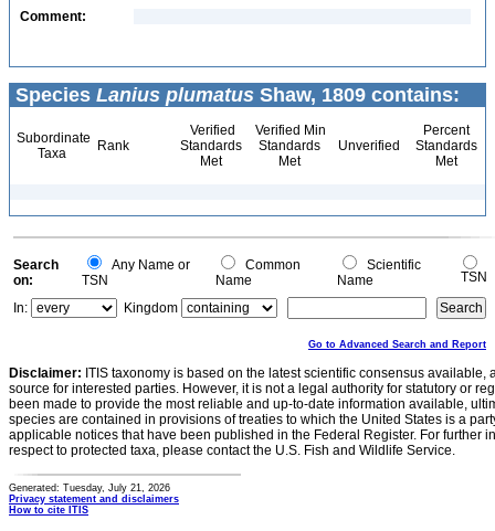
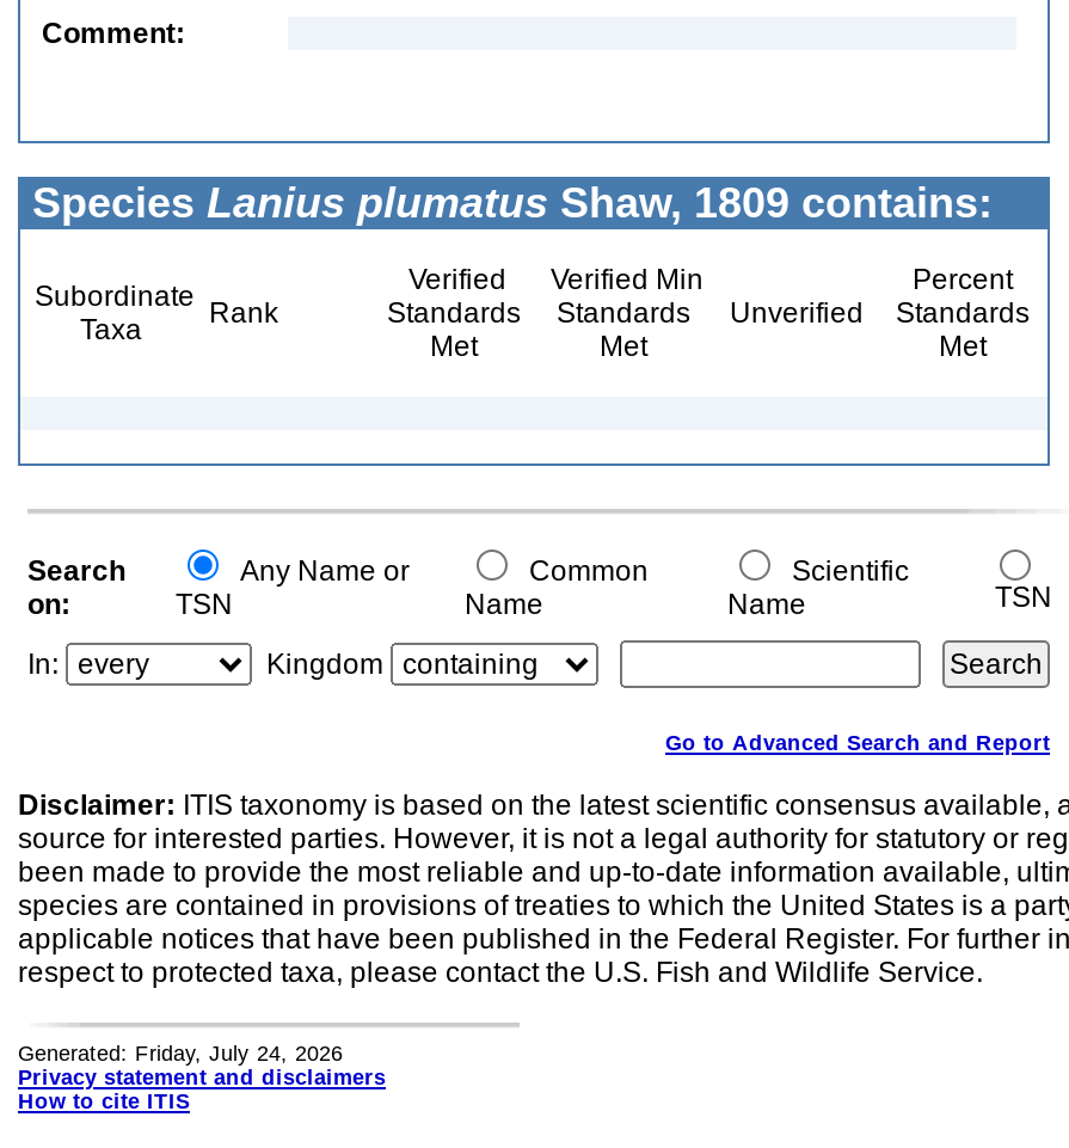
[9,482,170,493] Generated: Tuesday, July 21, 2026 -> [18,1042,343,1066] Generated: Friday, July 24, 2026

